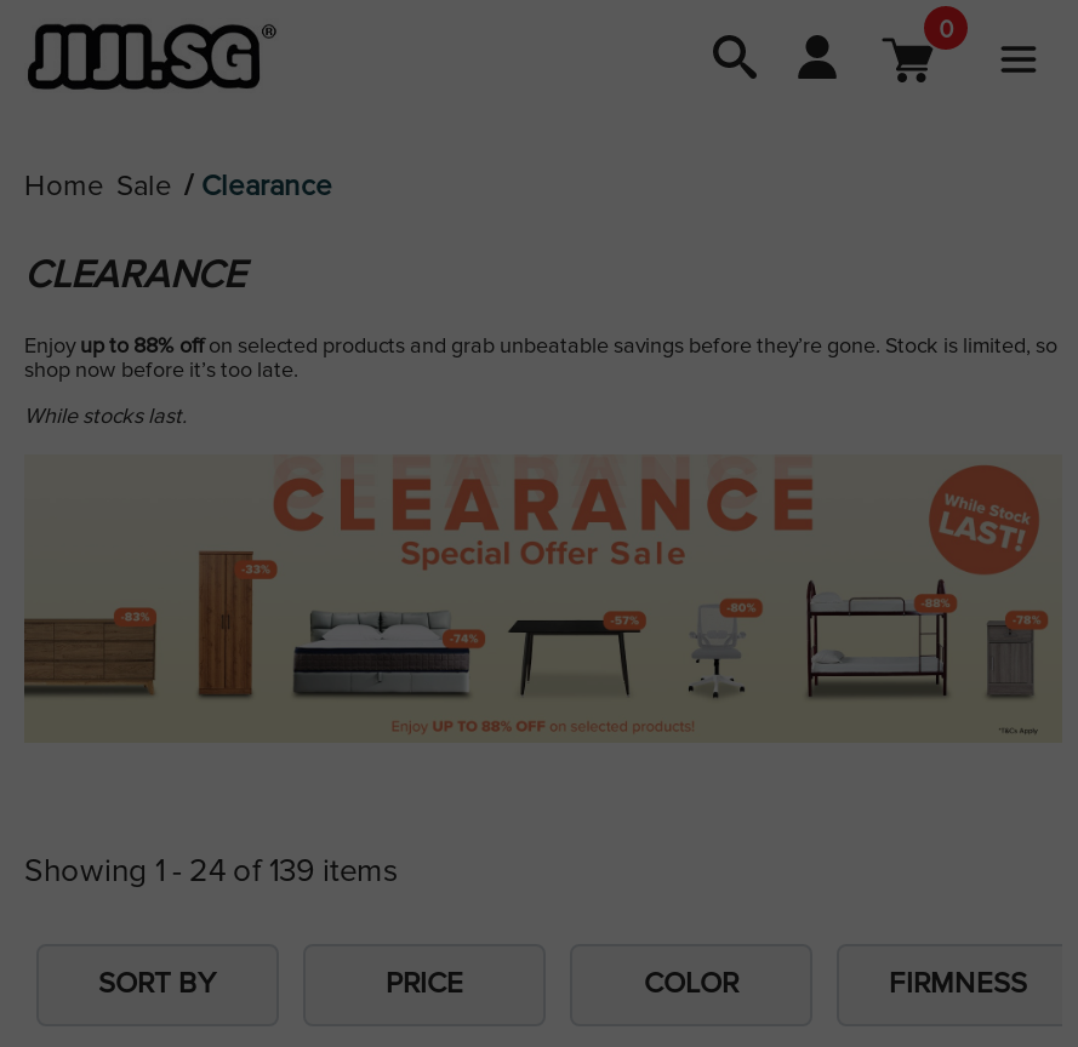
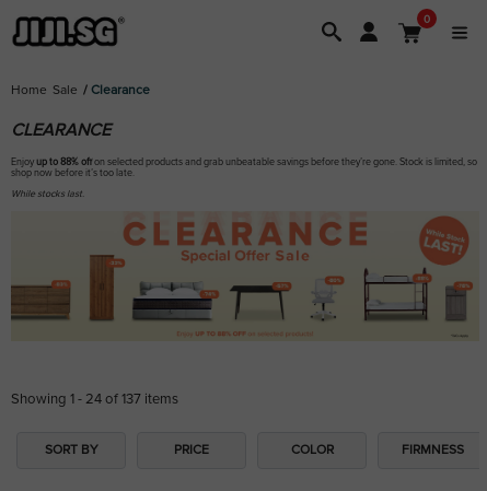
[24,851,398,890] Showing 1 - 24 of 139 items -> [11,390,178,408] Showing 1 - 24 of 137 items

